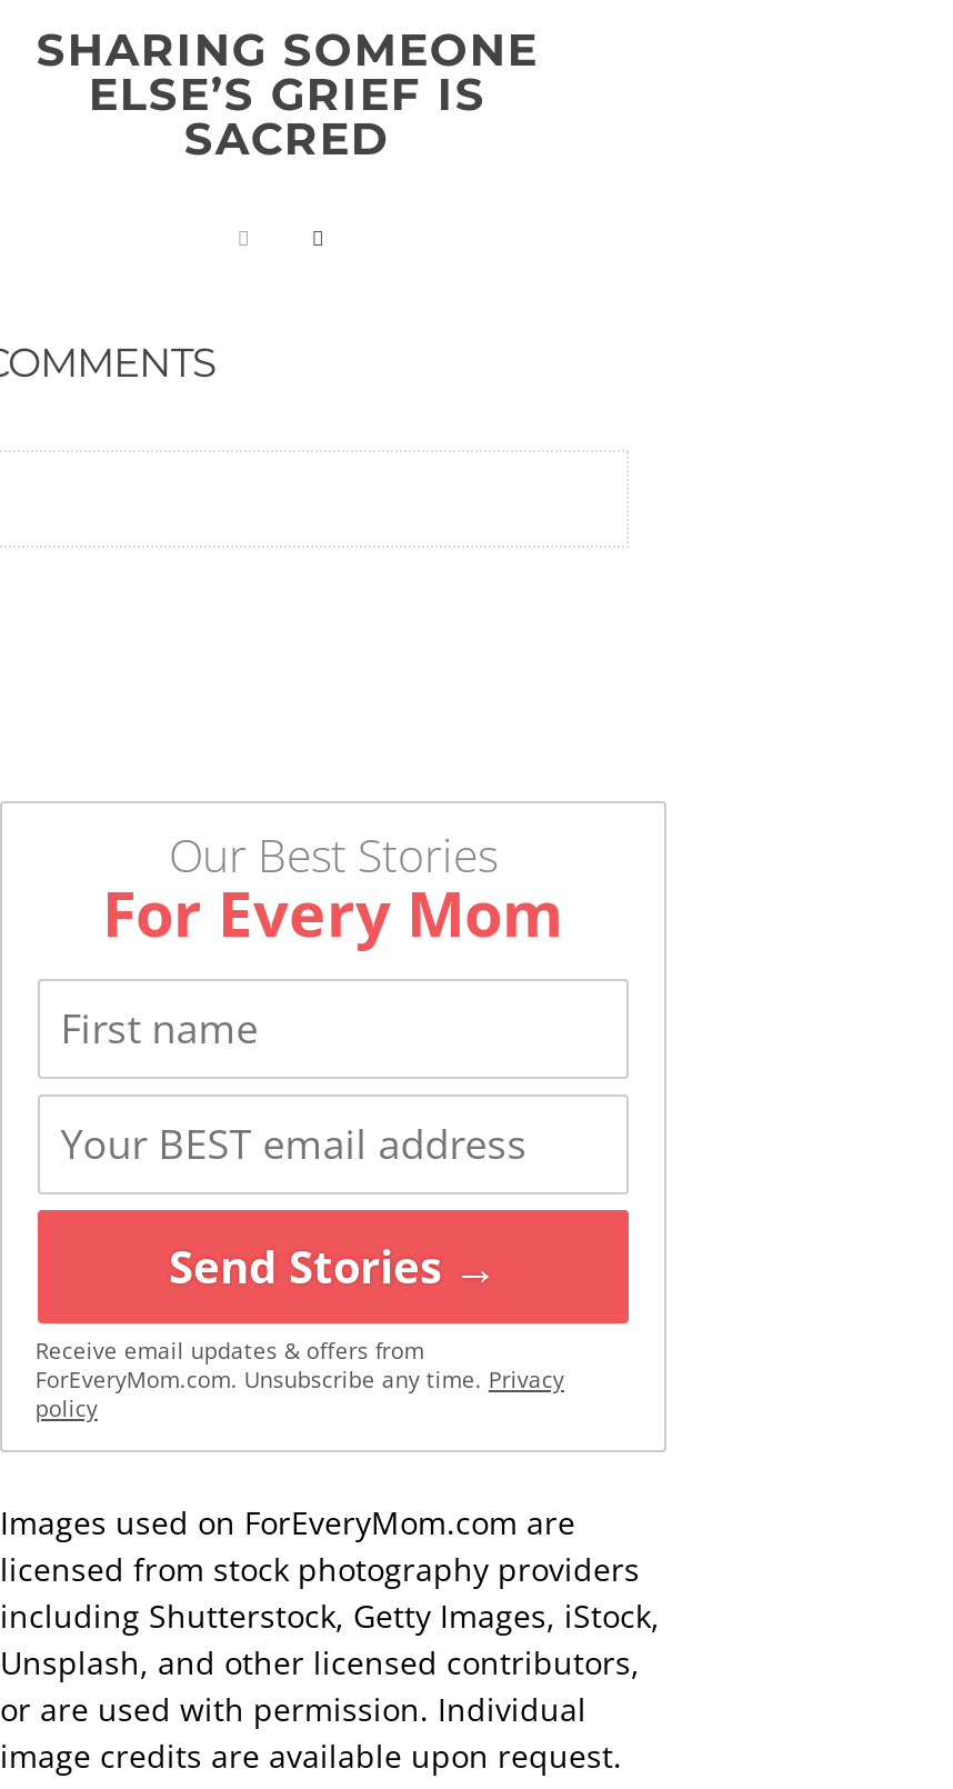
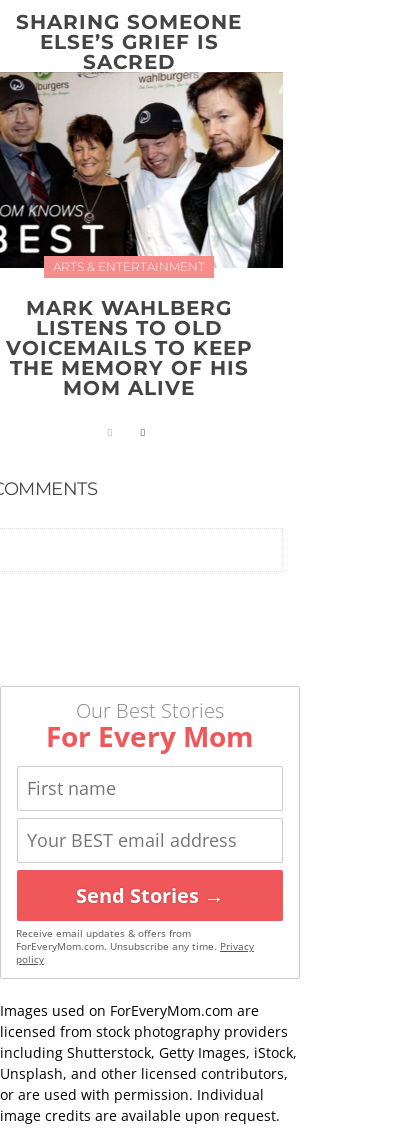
none -> [3,71,284,400] [image] | ARTS & ENTERTAINMENT | MARK WAHLBERG | LISTENS TO OLD | VOICEMAILS TO KEEP | THE MEMORY OF HIS | MOM ALIVE

